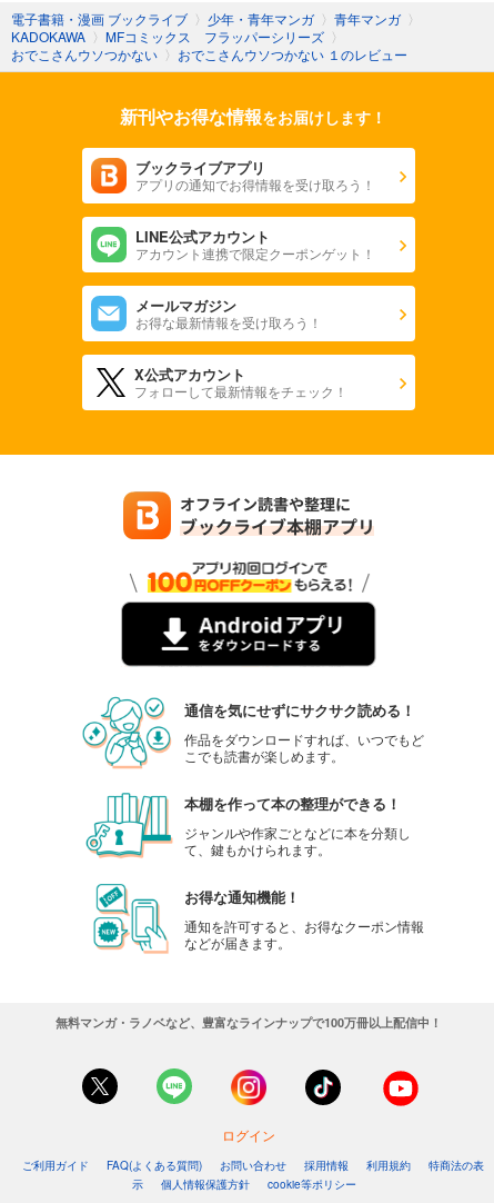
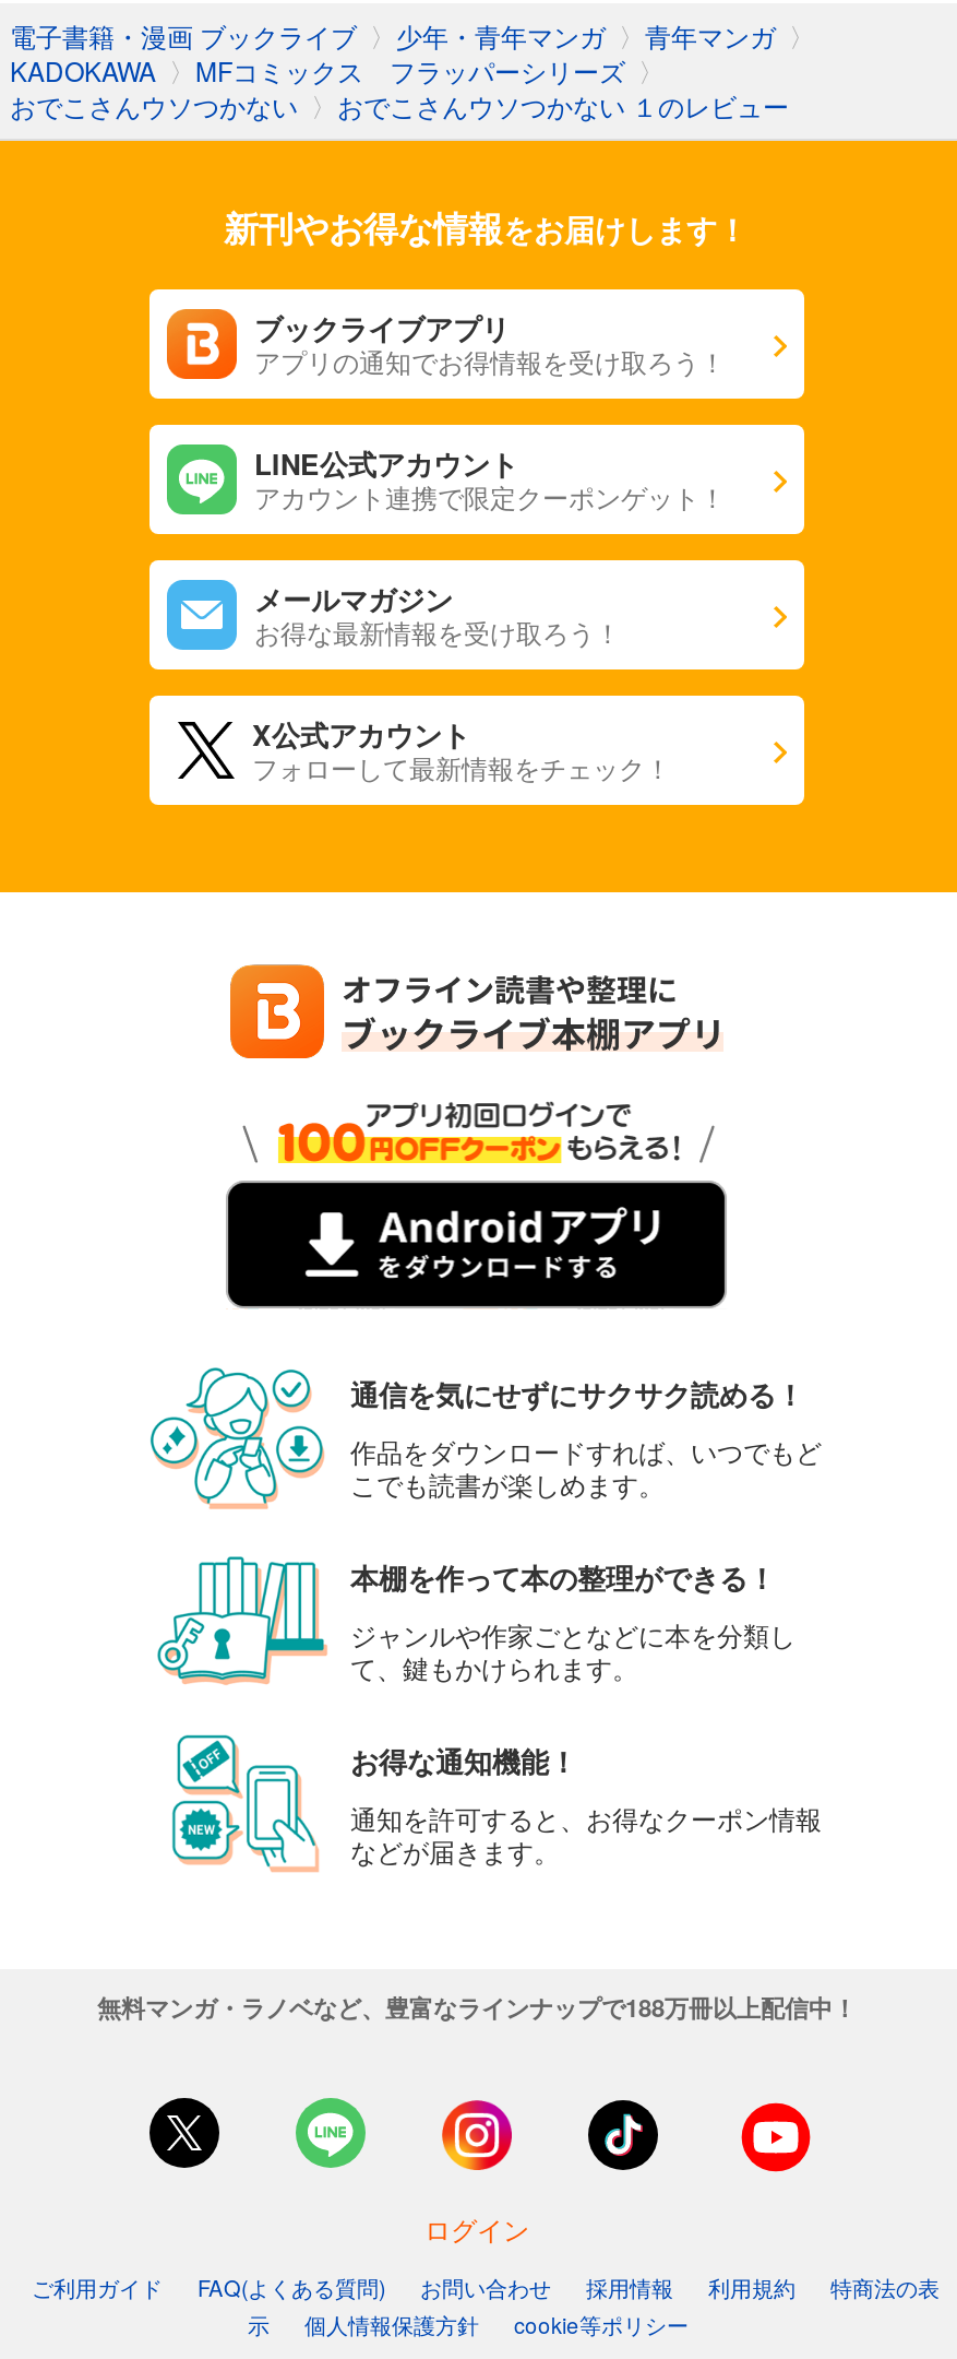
[56,1014,442,1031] 無料マンガ・ラノベなど、豊富なラインナップで100万冊以上配信中！ -> [97,1991,857,2024] 無料マンガ・ラノベなど、豊富なラインナップで188万冊以上配信中！

